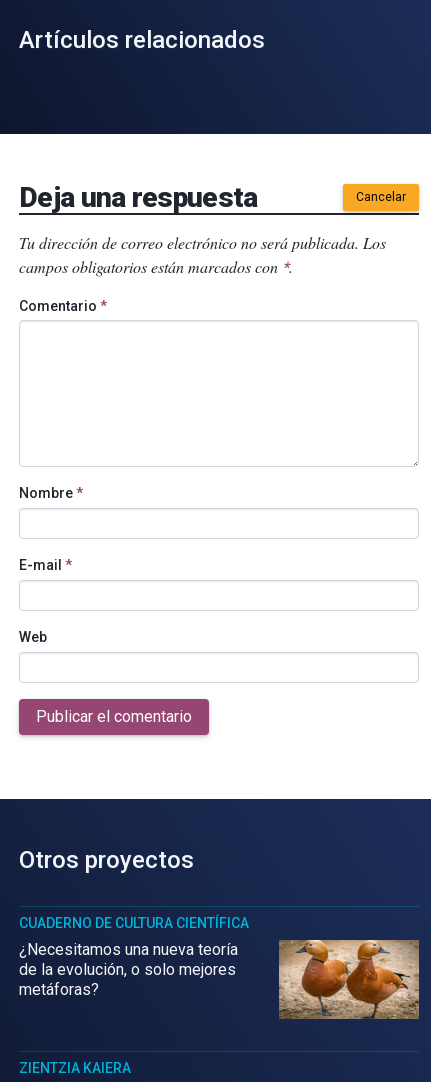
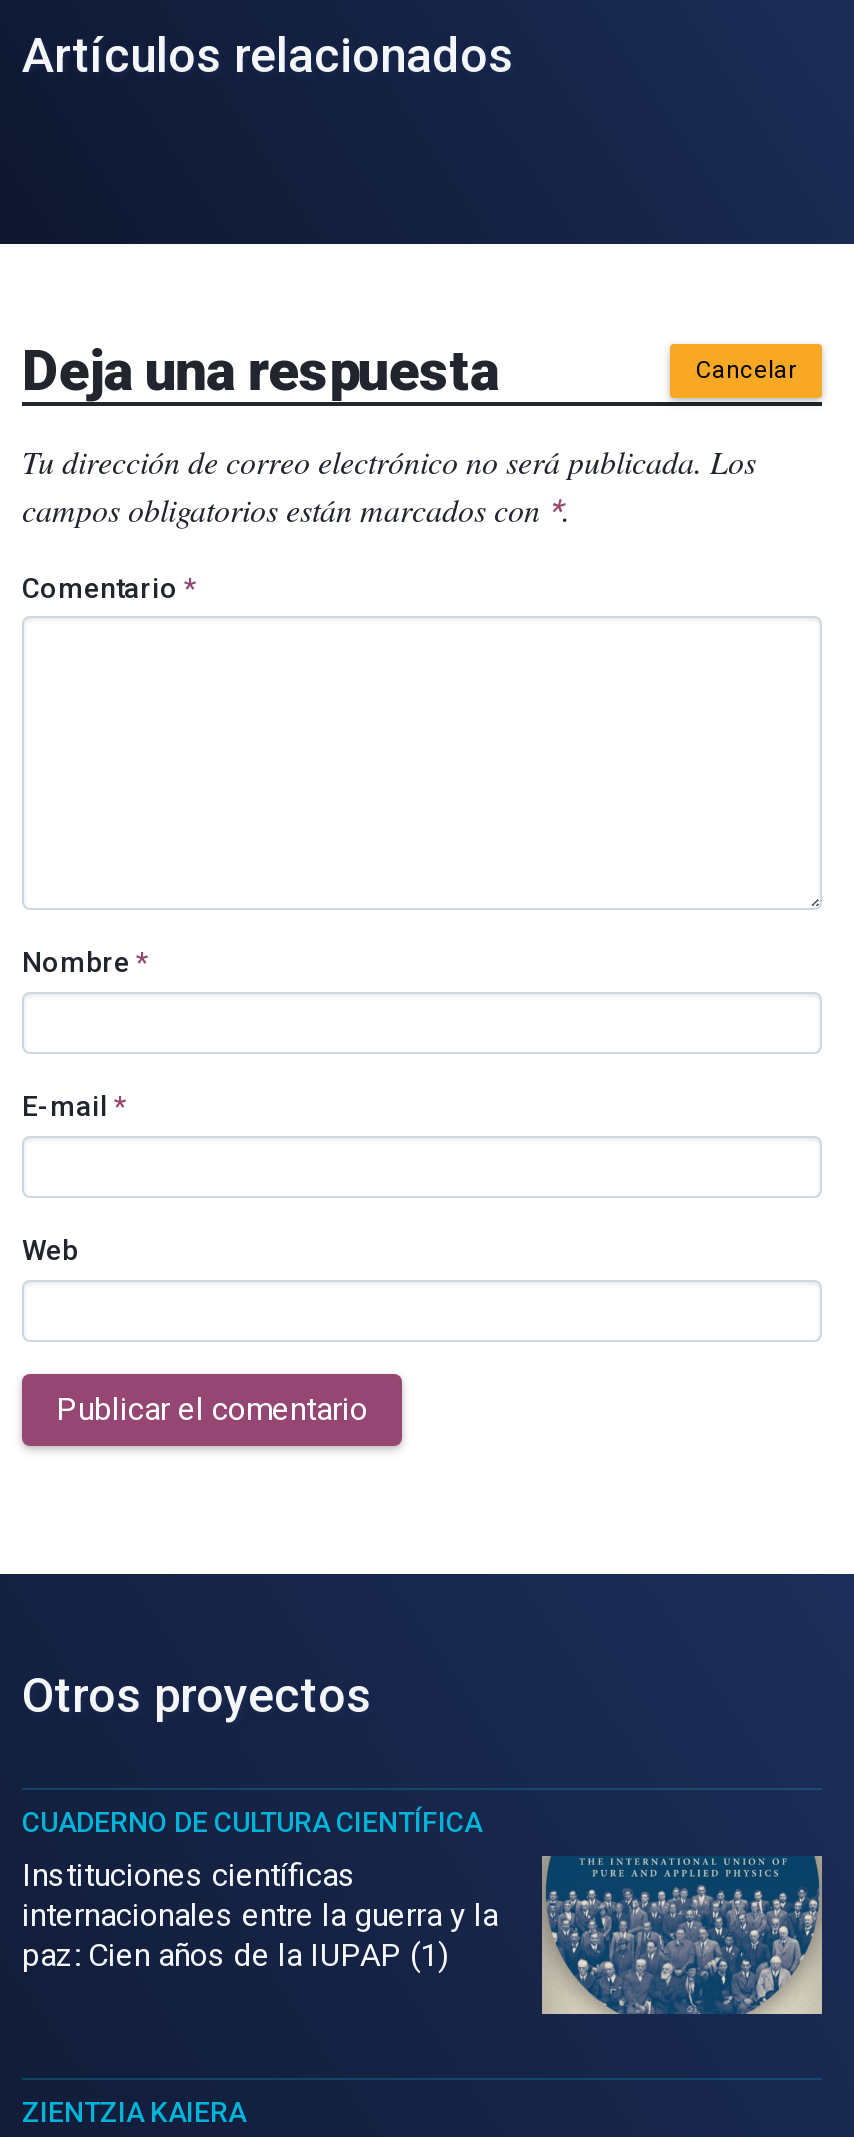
[19,940,238,999] ¿Necesitamos una nueva teoría | de la evolución, o solo mejores | metáforas? -> [22,1856,498,1974] Instituciones científicas | internacionales entre la guerra y la | paz: Cien años de la IUPAP (1)
[279,939,419,1020] [image] -> [540,1856,824,2016] [image]

